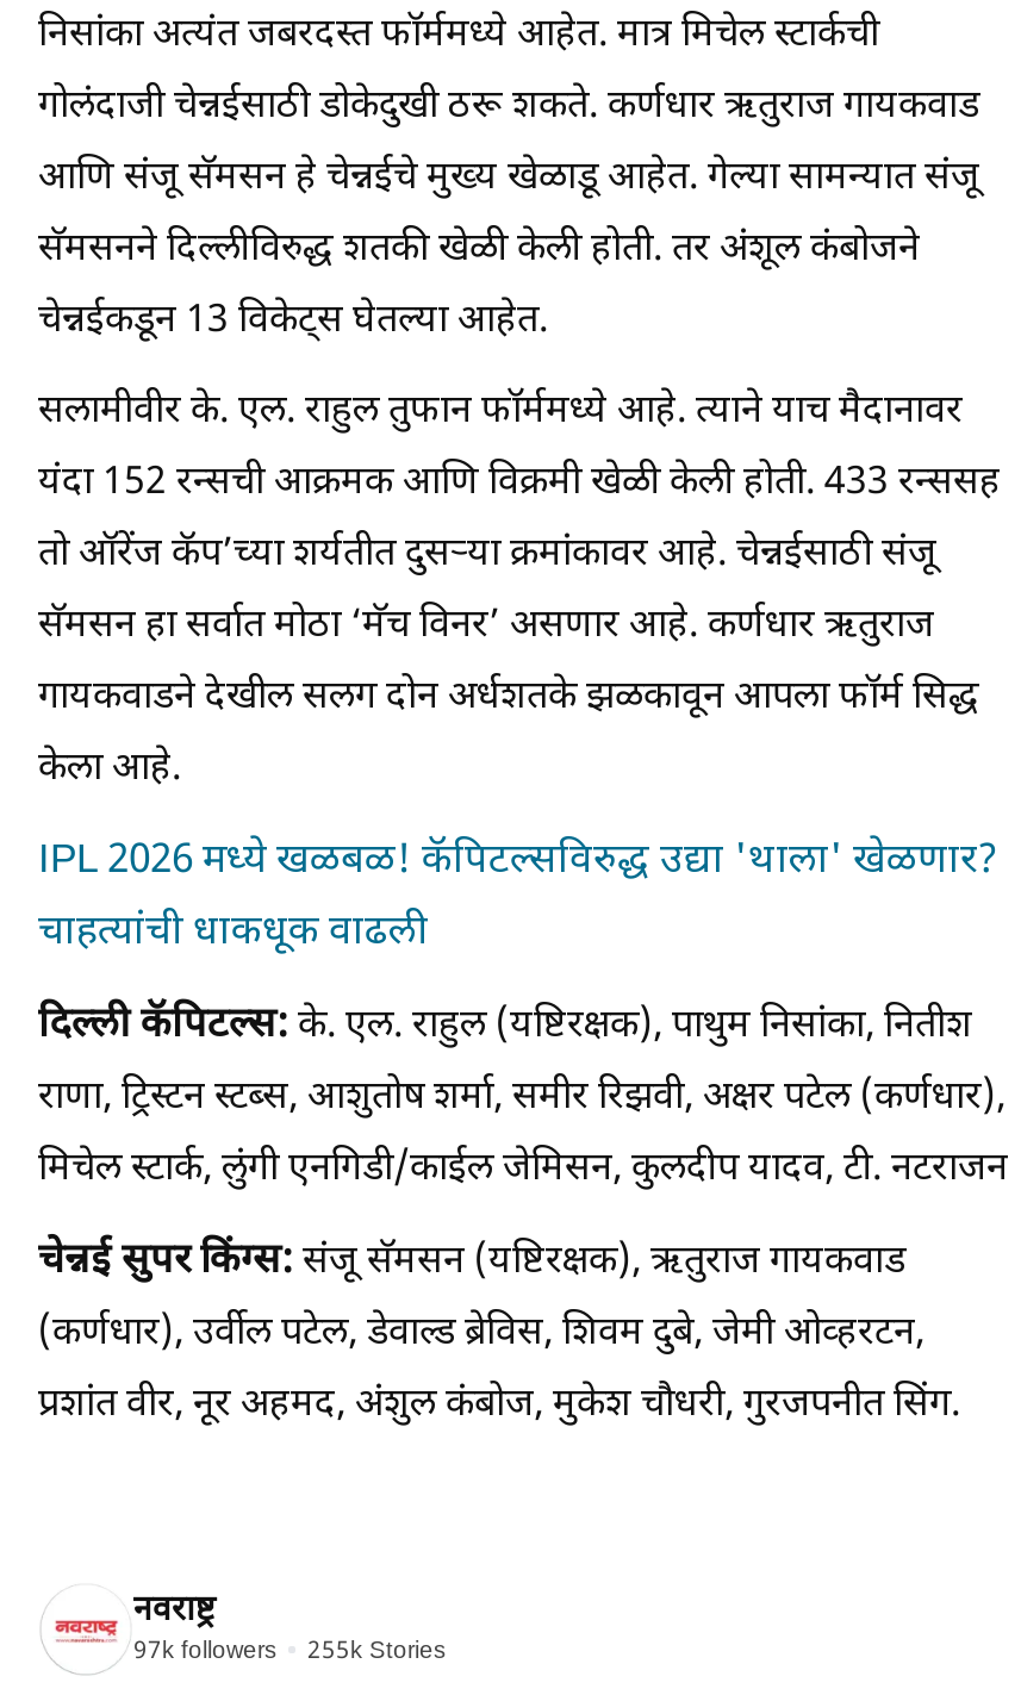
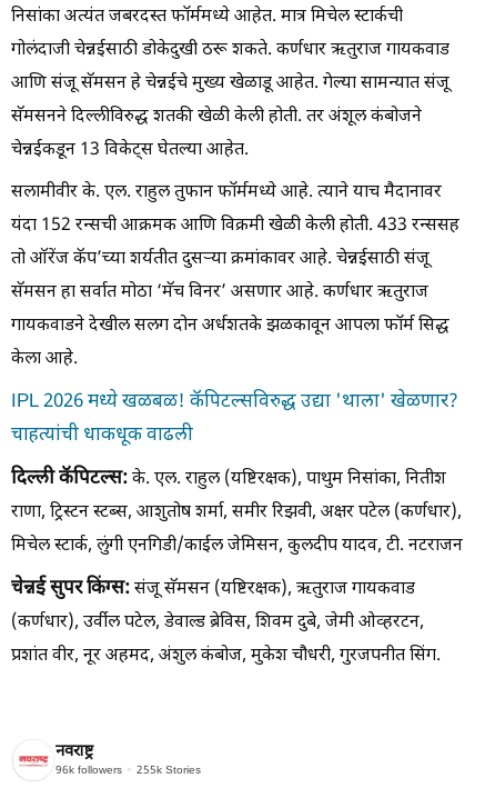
[133,1635,446,1666] 97k followers 255k Stories -> [55,763,201,777] 96k followers 255k Stories

